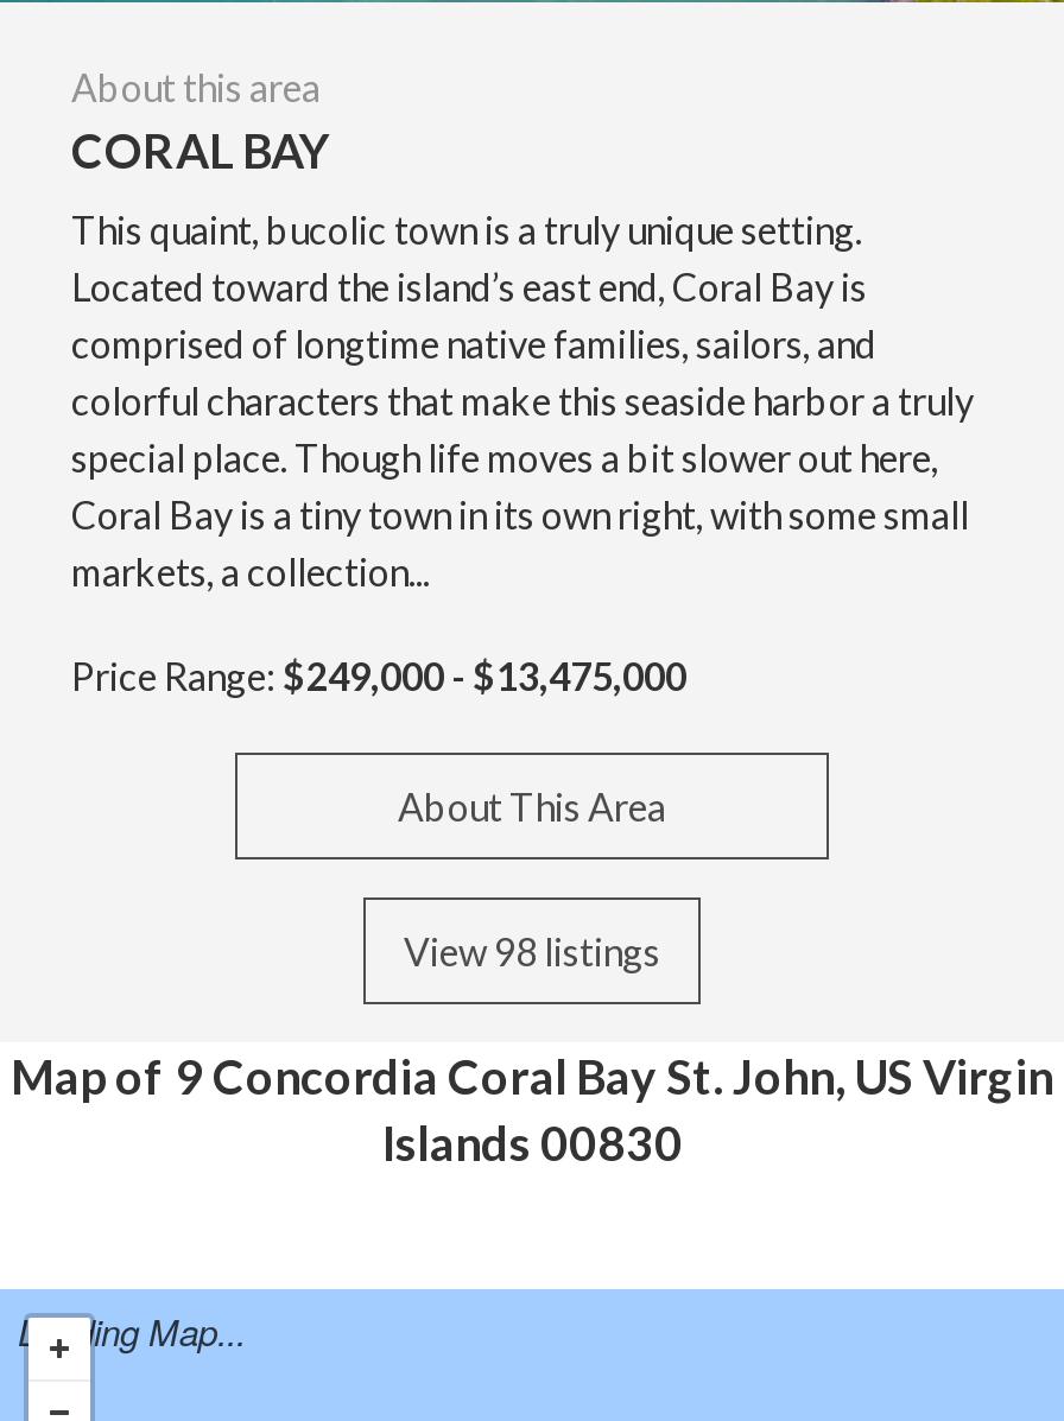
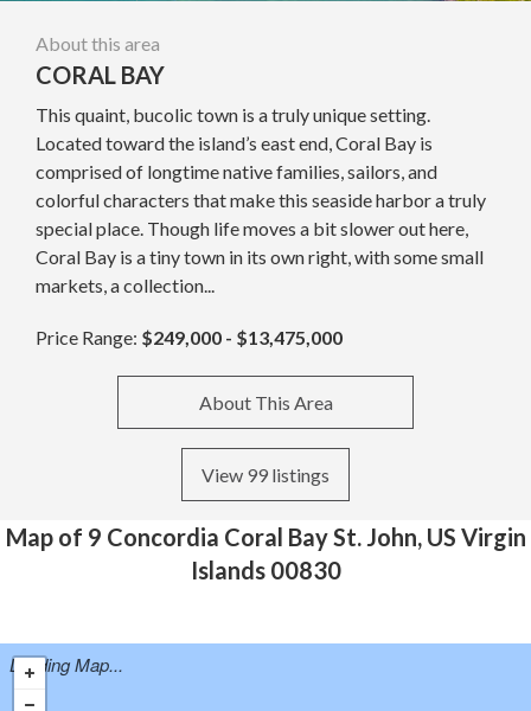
[404,928,660,973] View 98 listings -> [201,463,330,486] View 99 listings

